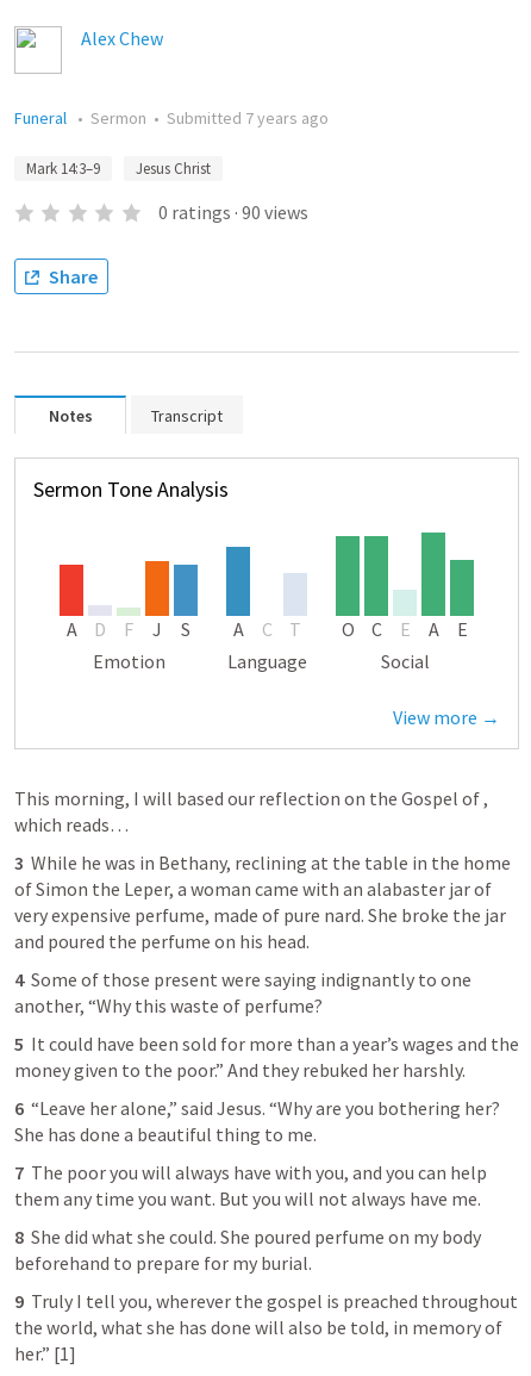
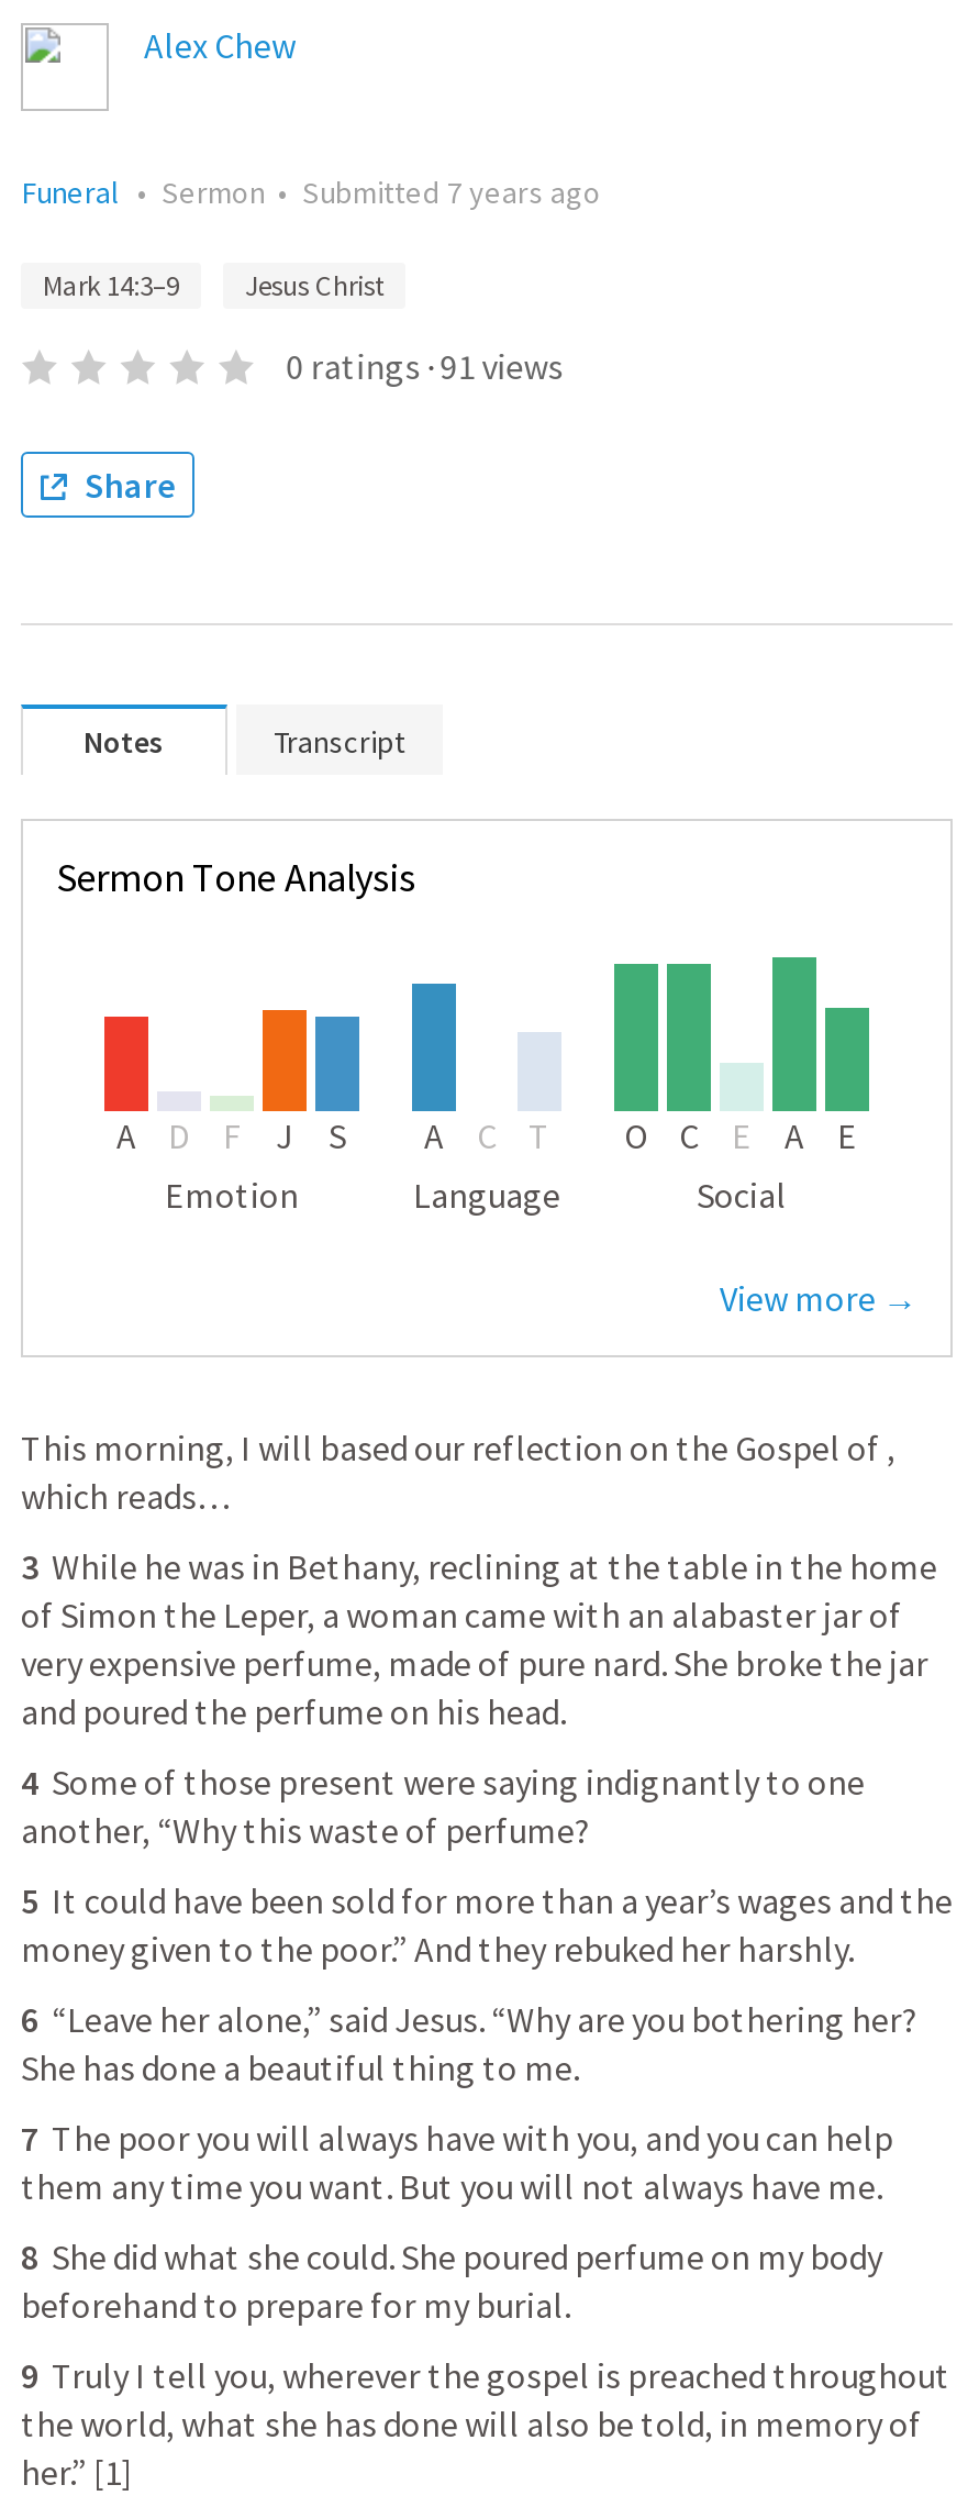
[158,200,308,224] 0 ratings · 90 views -> [286,344,563,388] 0 ratings · 91 views

